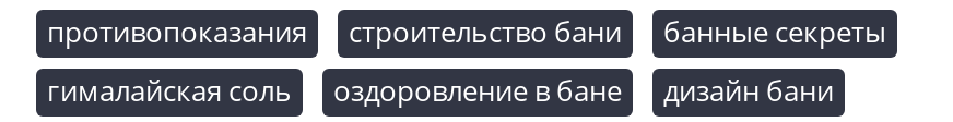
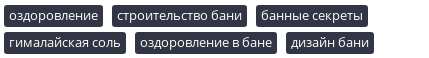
[47,12,307,51] противопоказания -> [9,6,98,24] оздоровление

